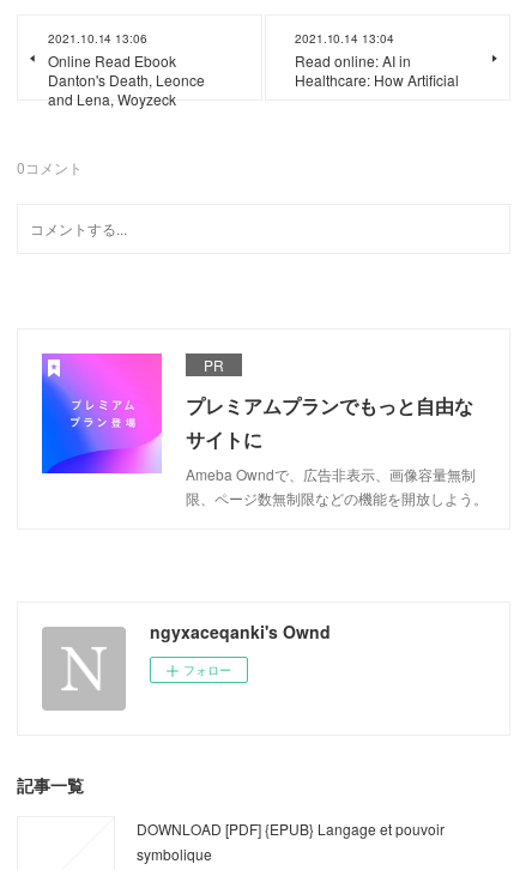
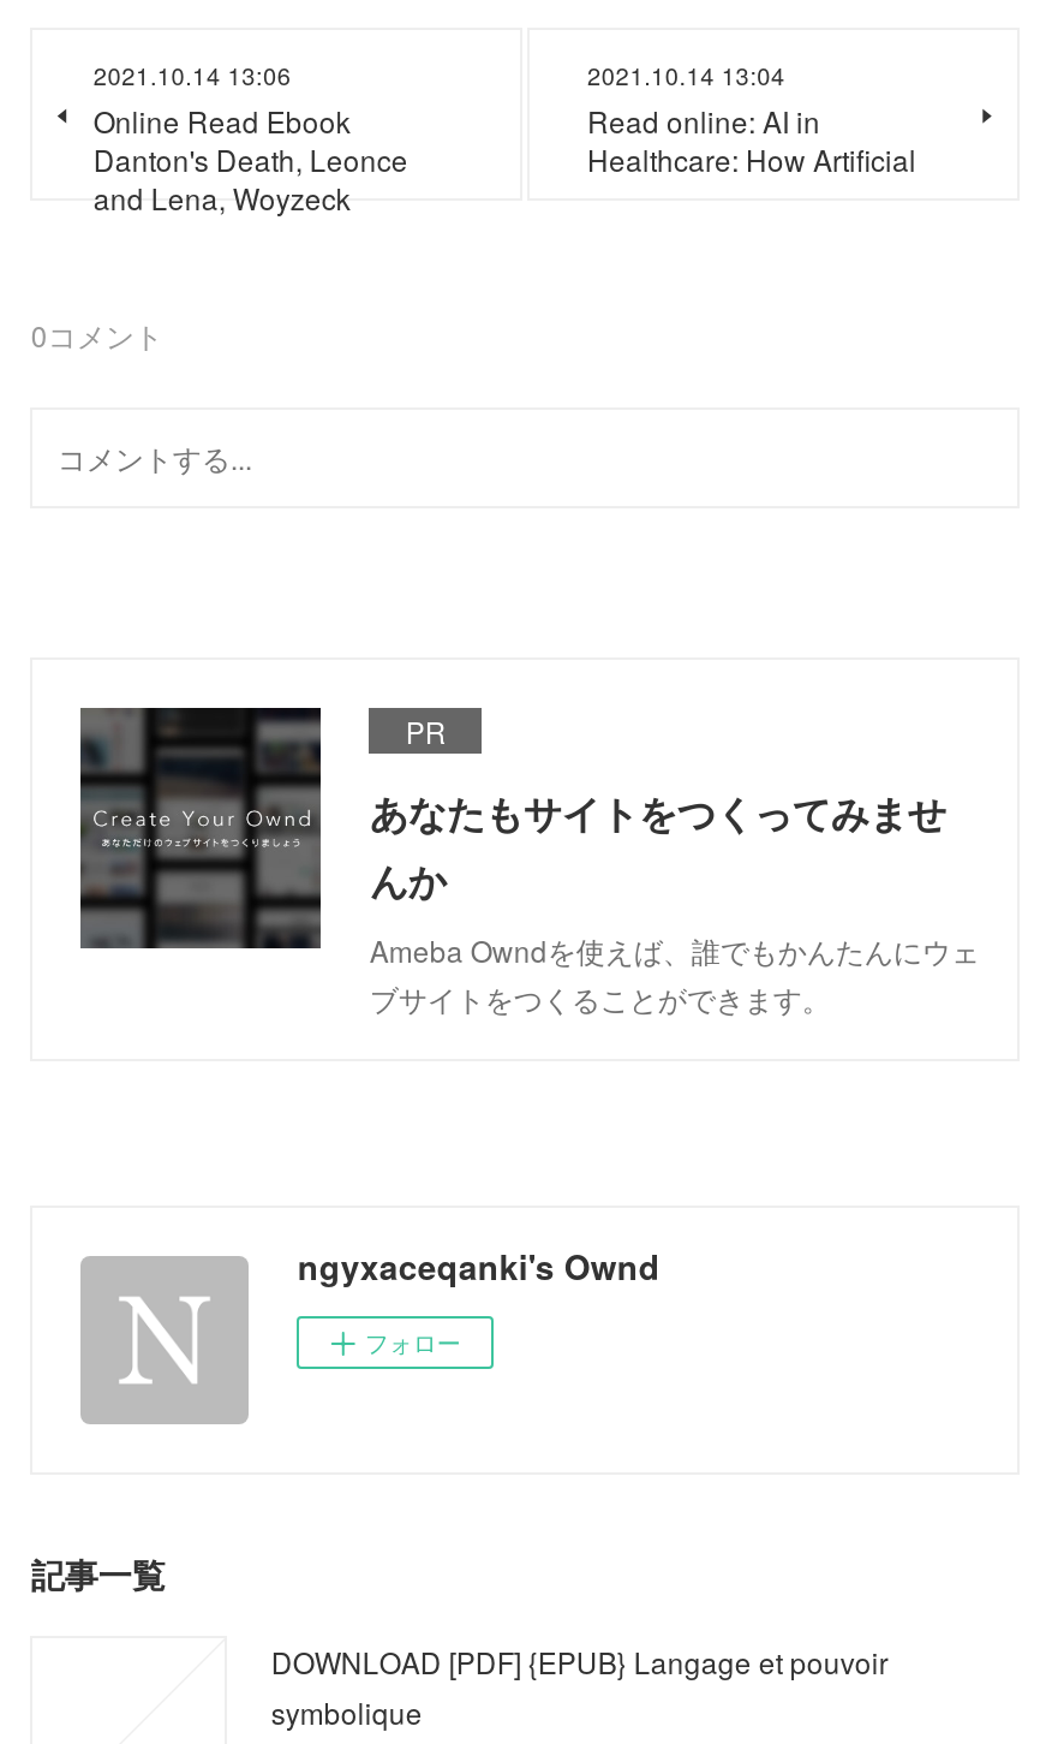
[41,352,488,508] [image] | プレミアムプランでもっと自由な | サイトに | Ameba Owndで、広告非表示、画像容量無制 | 限、ページ数無制限などの機能を開放しよう。 -> [78,706,980,1018] [image] | あなたもサイトをつくってみませ | んか | Ameba Owndを使えば、誰でもかんたんにウェ | ブサイトをつくることができます。

